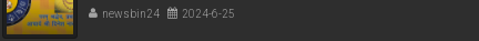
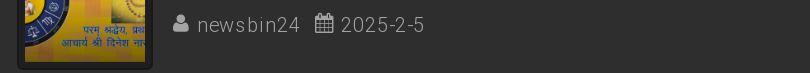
[102,7,235,19] newsbin24 2024-6-25 -> [197,13,425,35] newsbin24 2025-2-5

